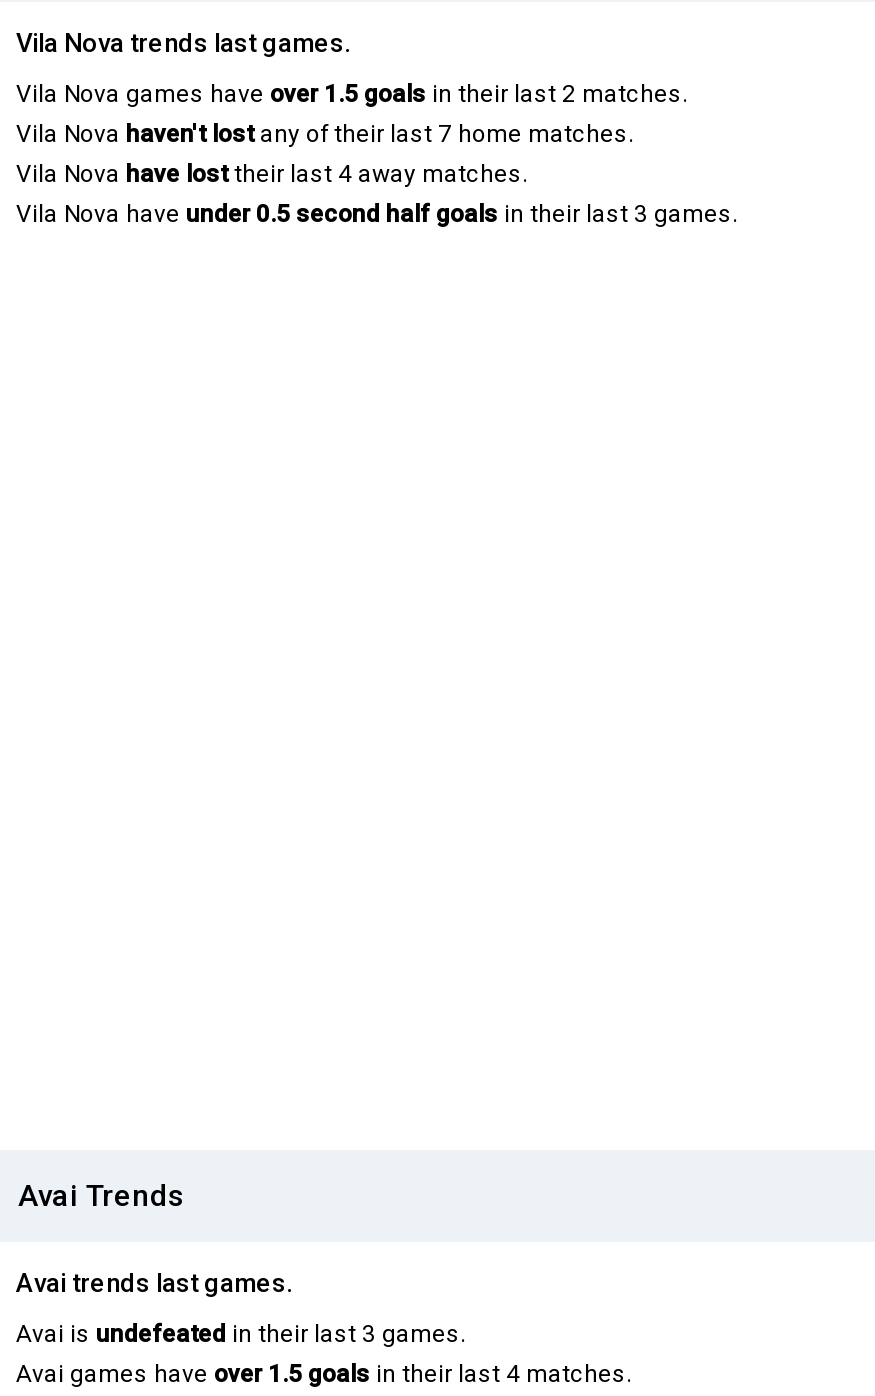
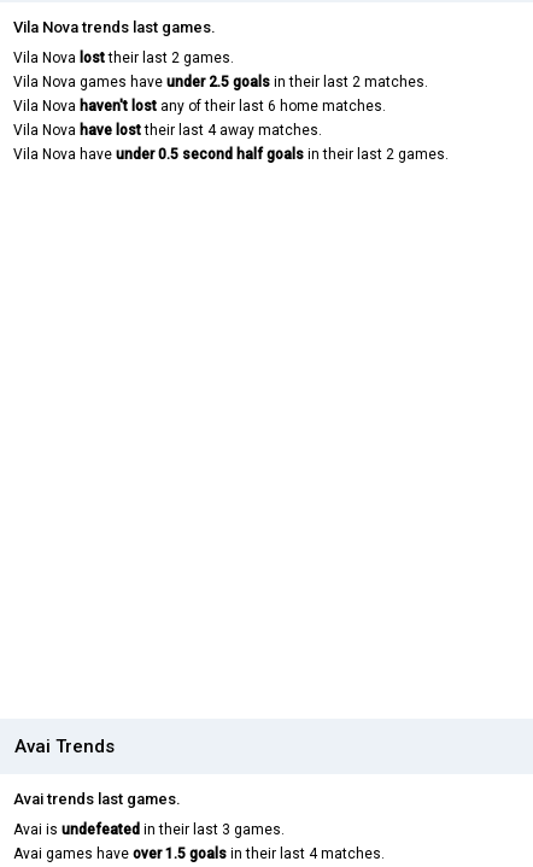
[16,80,688,148] Vila Nova games have over 1.5 goals in their last 2 matches. | Vila Nova haven't lost any of their last 7 home matches. -> [13,50,428,115] Vila Nova lost their last 2 games. | Vila Nova games have under 2.5 goals in their last 2 matches. | Vila Nova haven't lost any of their last 6 home matches.
[16,200,738,228] Vila Nova have under 0.5 second half goals in their last 3 games. -> [13,146,449,163] Vila Nova have under 0.5 second half goals in their last 2 games.

